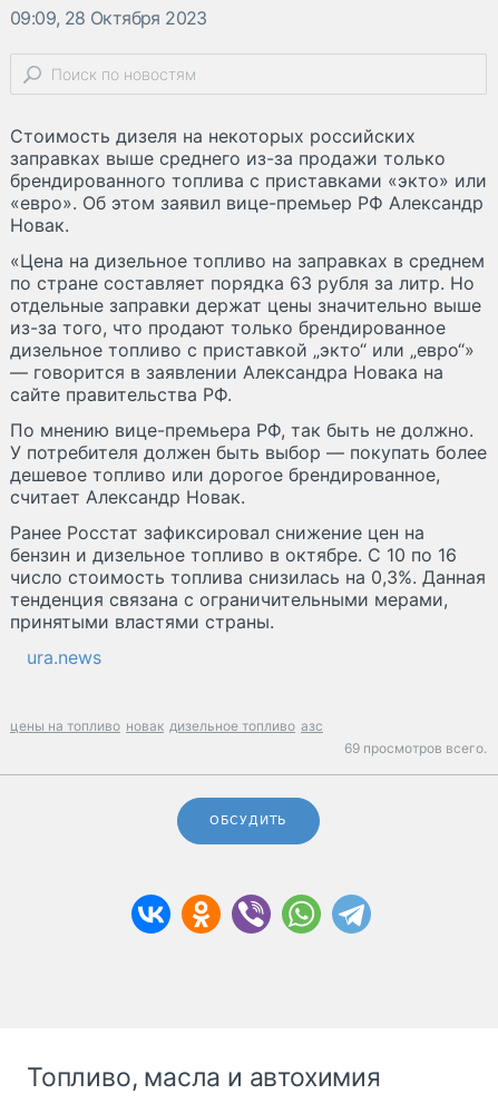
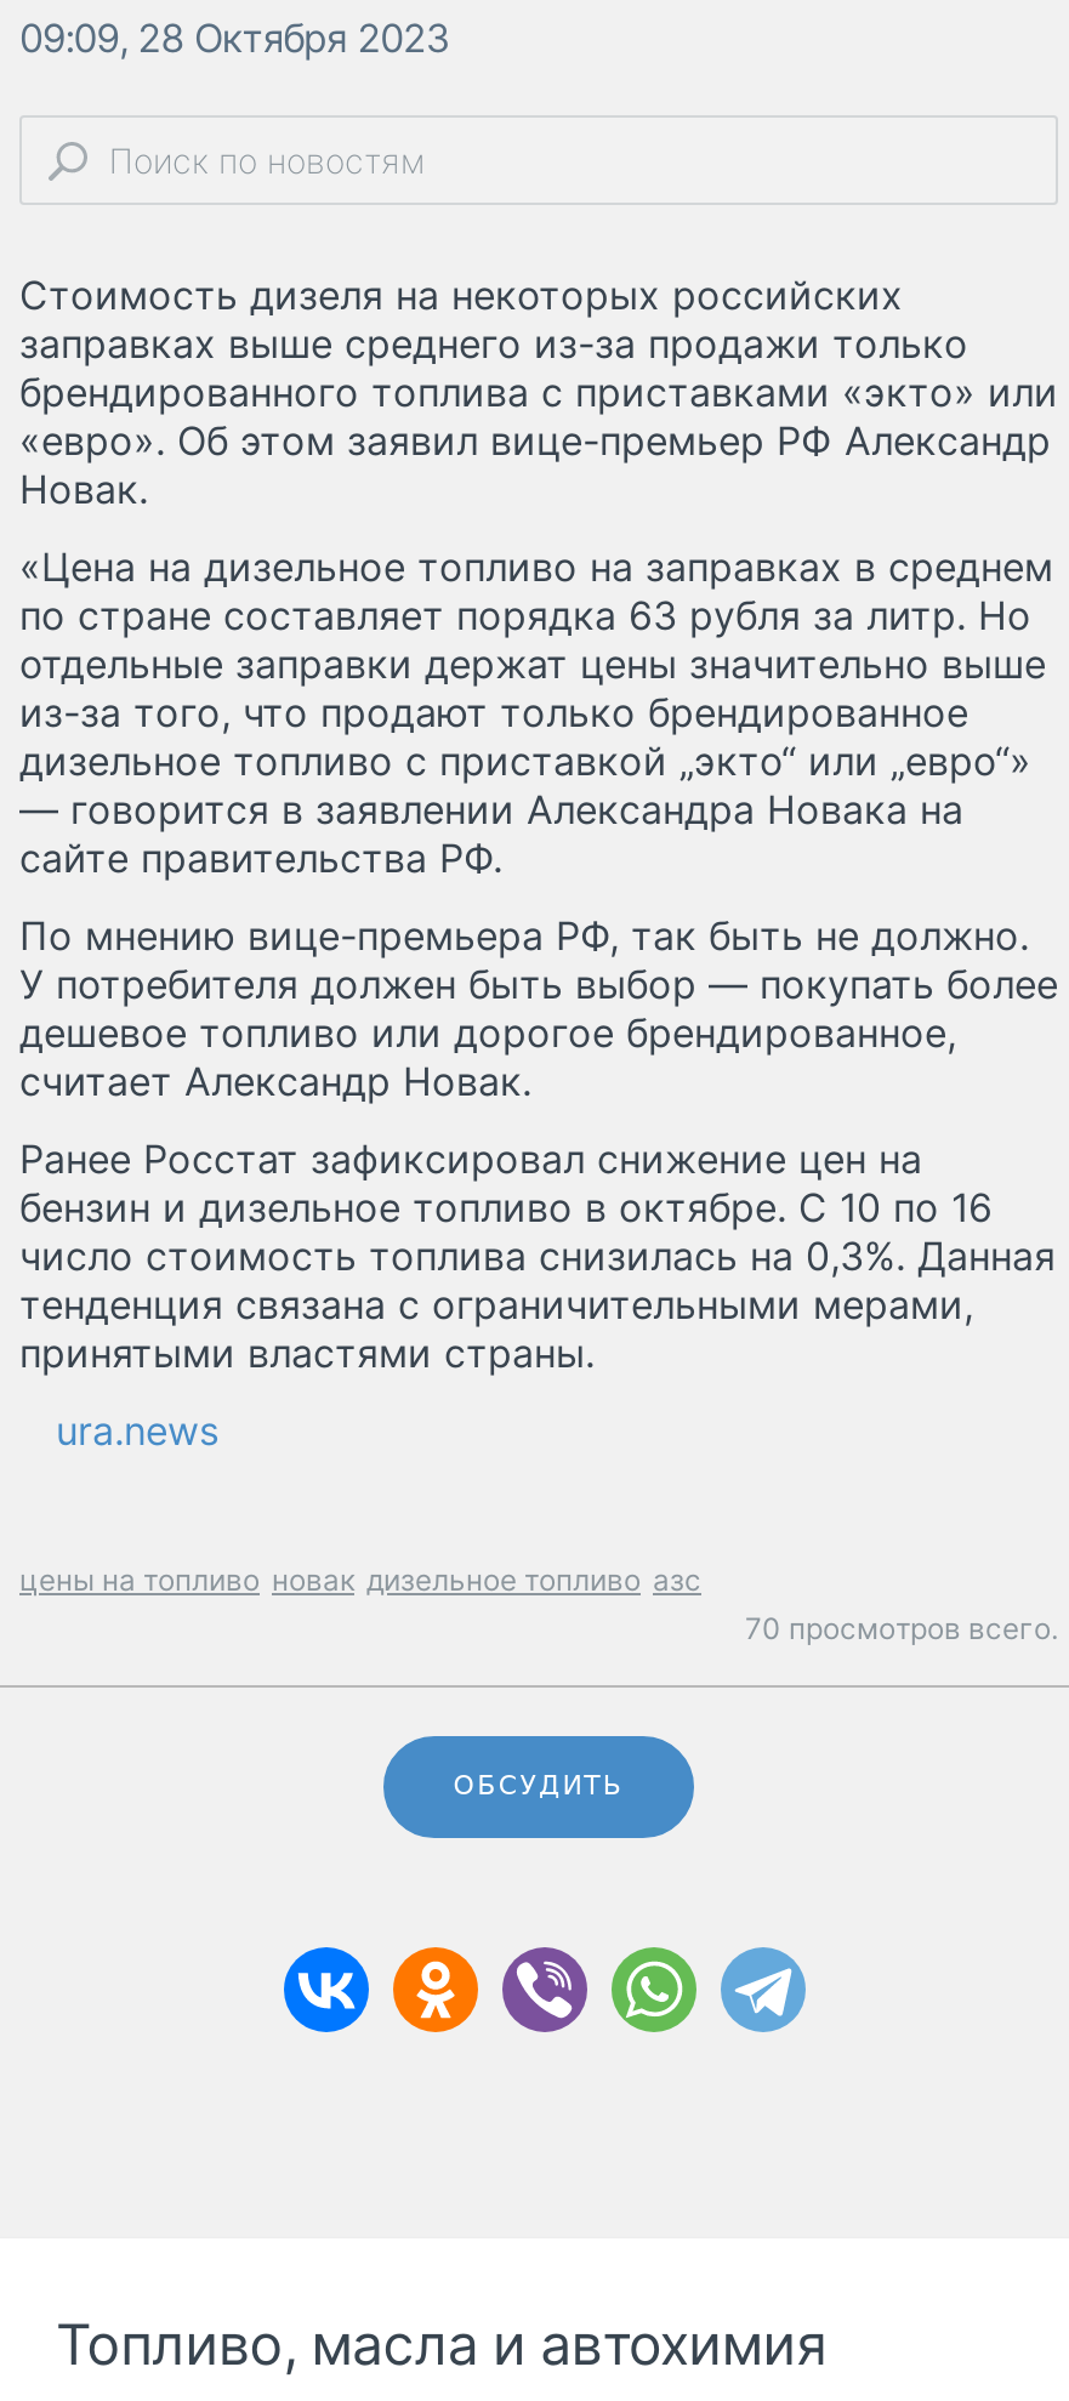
[344,740,487,757] 69 просмотров всего. -> [745,1610,1058,1647] 70 просмотров всего.

